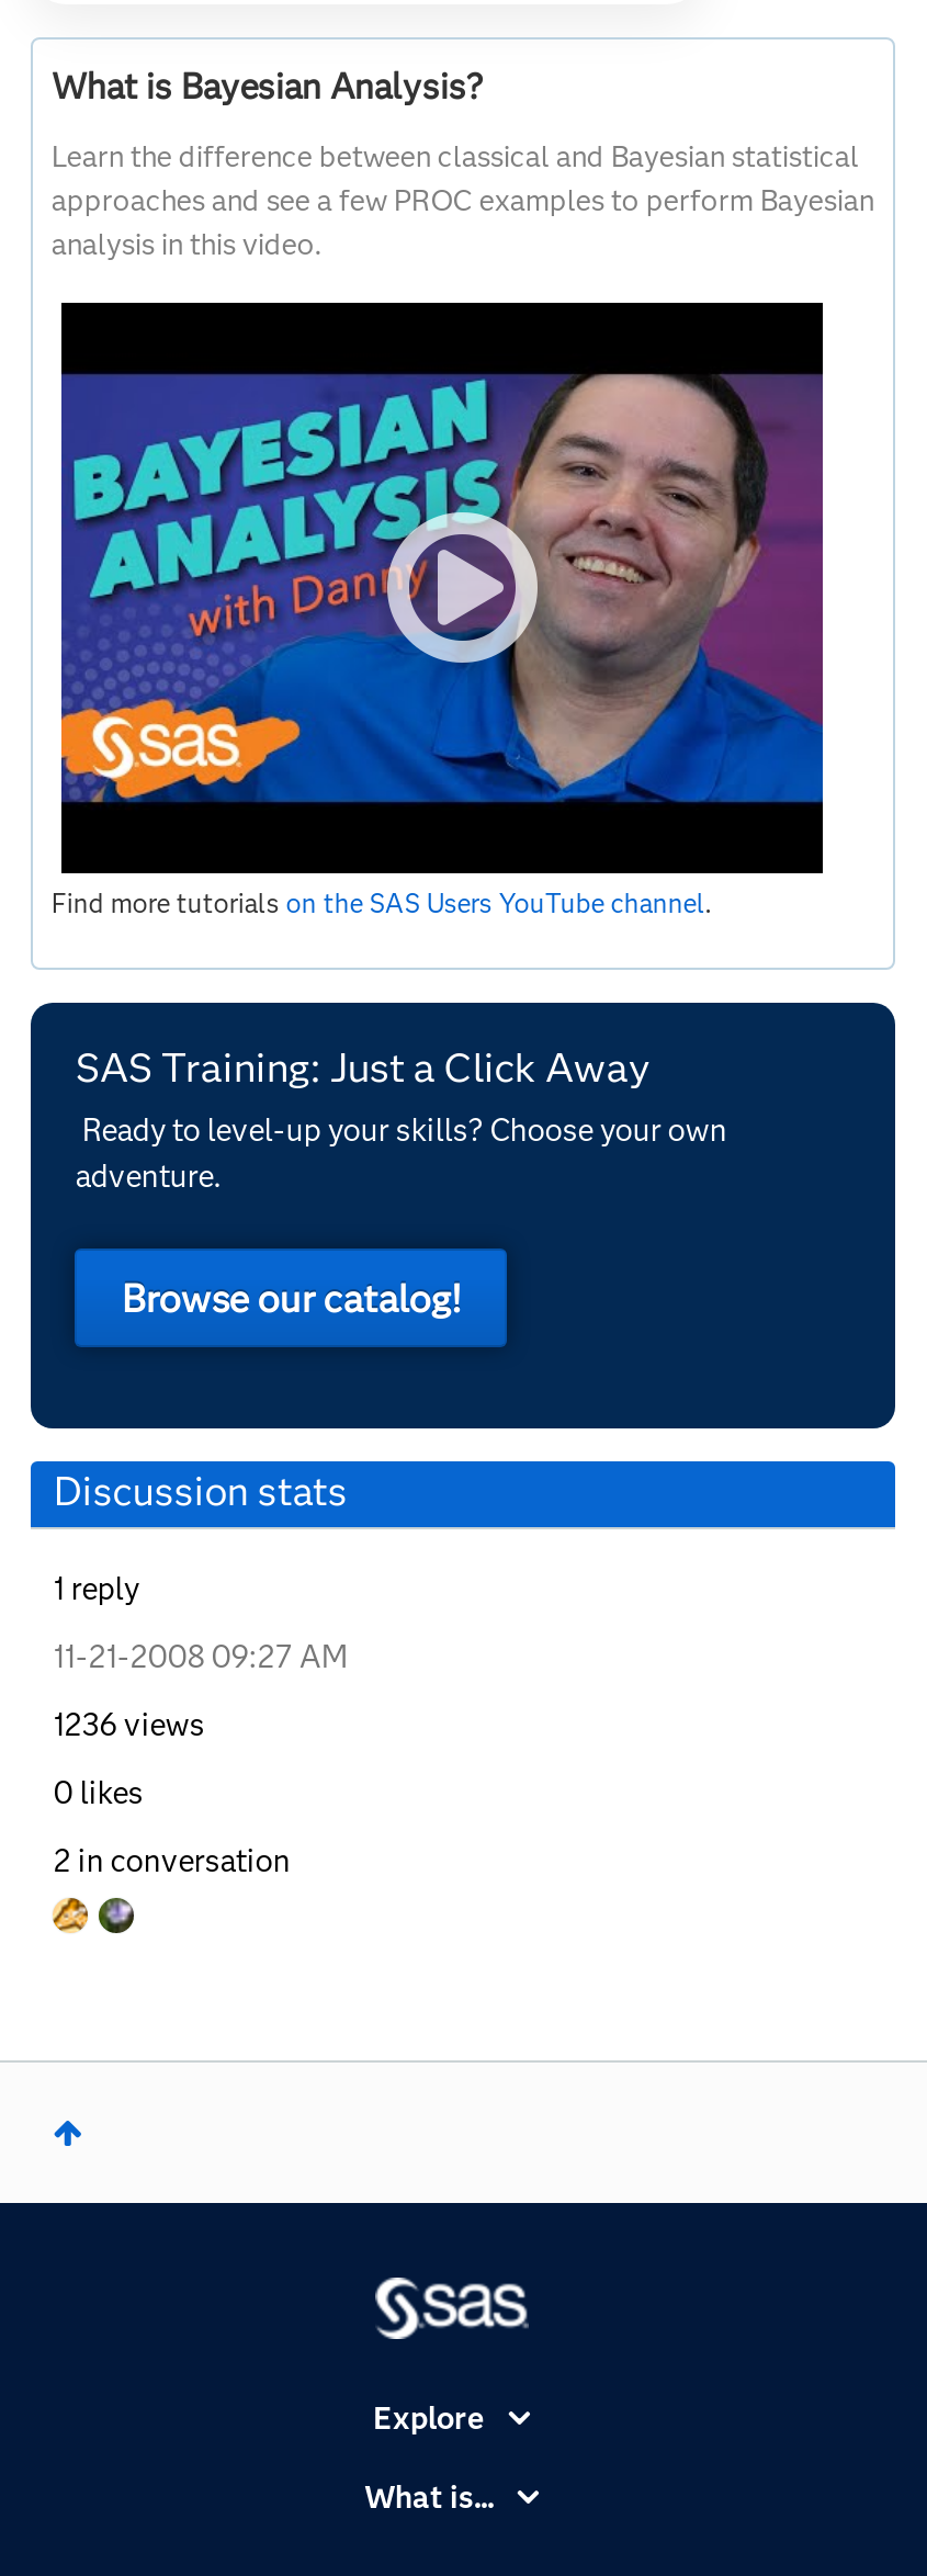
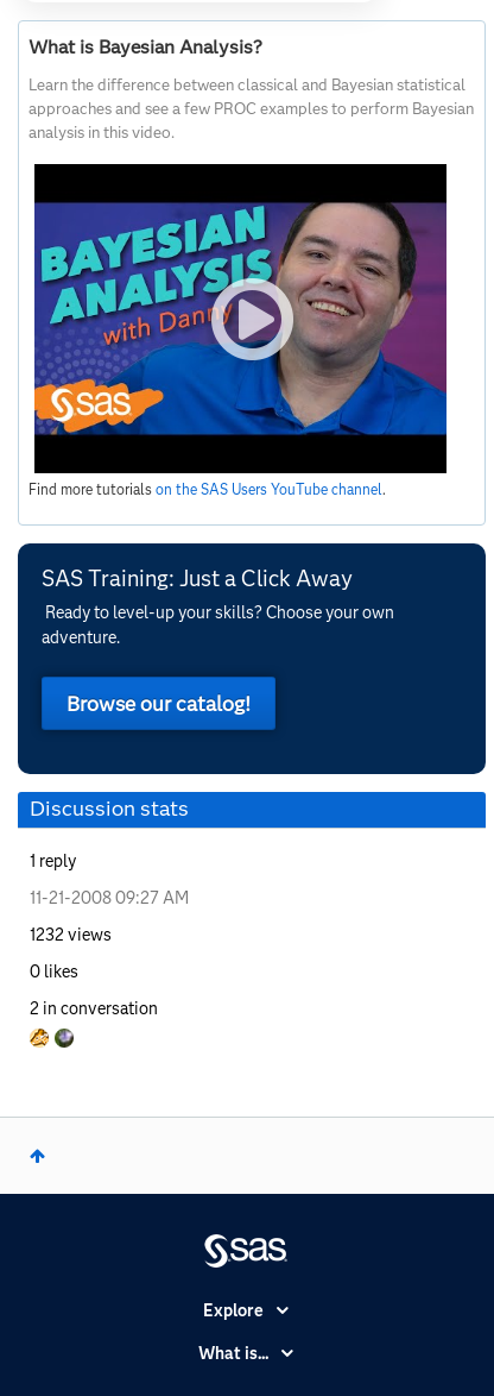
[54,1704,205,1744] 1236 views -> [30,924,112,945] 1232 views

